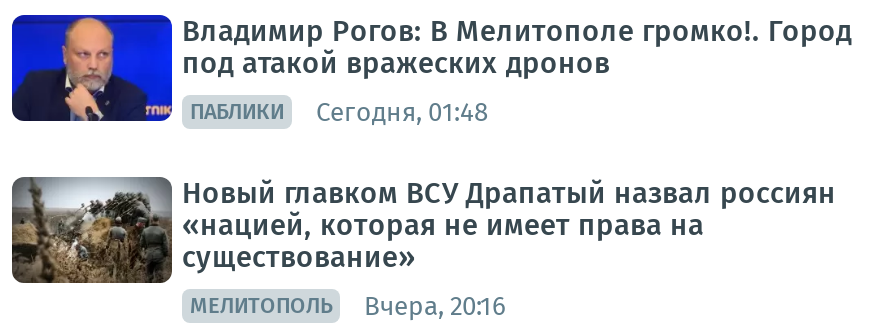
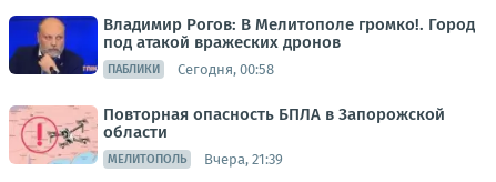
[190,96,488,126] ПАБЛИКИ Сегодня, 01:48 -> [108,60,274,77] ПАБЛИКИ Сегодня, 00:58
[10,175,836,285] [image] | Новый главком ВСУ Драпатый назвал россиян | «нацией, которая не имеет права на | существование» -> [9,104,445,164] [image] | Повторная опасность БПЛА в Запорожской | области
[190,290,506,320] МЕЛИТОПОЛЬ Вчера, 20:16 -> [108,150,283,167] МЕЛИТОПОЛЬ Вчера, 21:39

